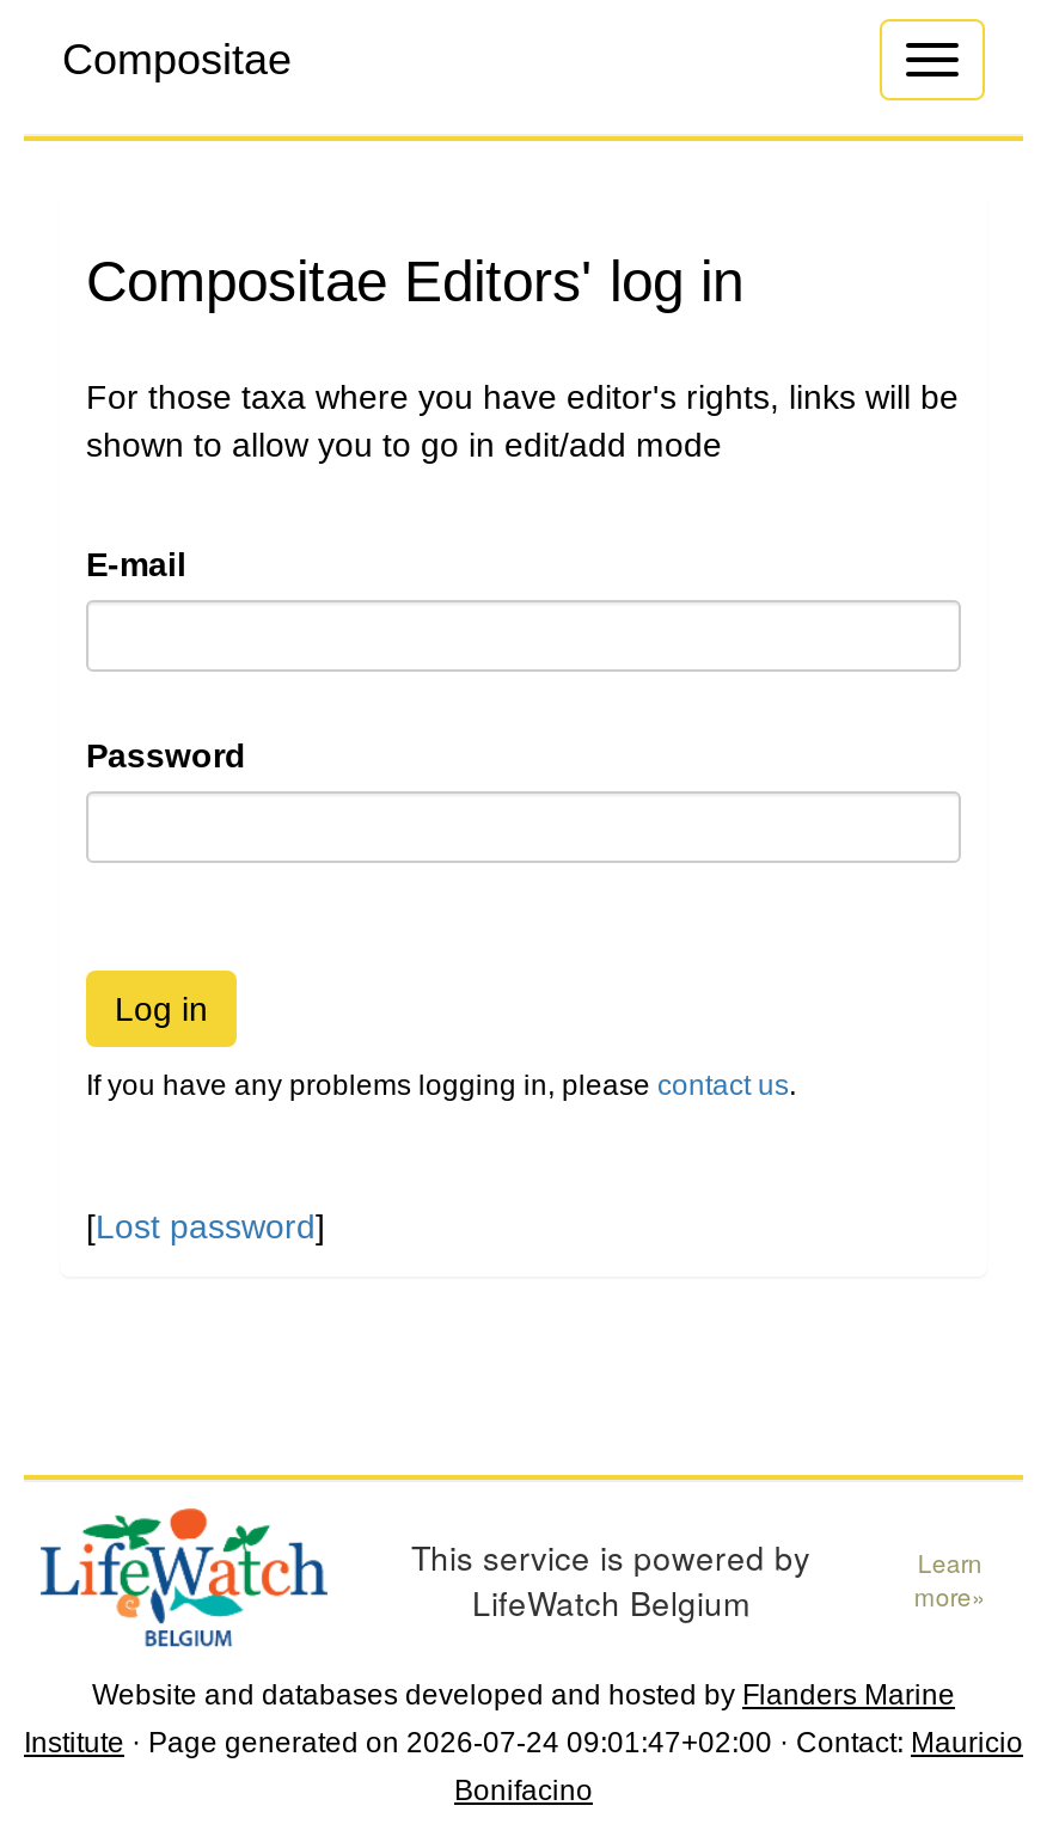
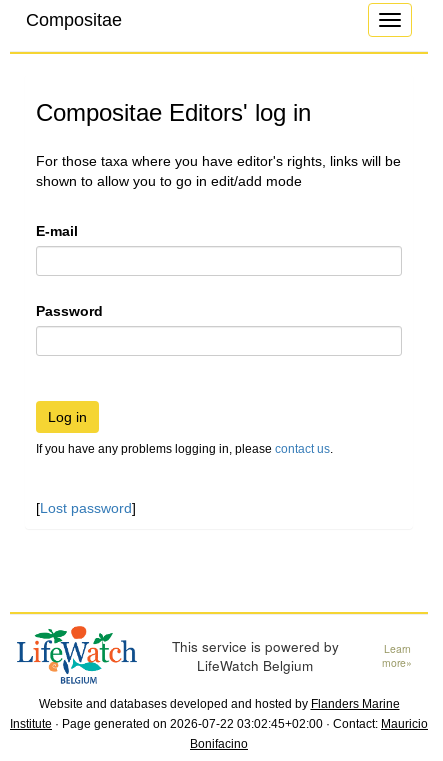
[24,1726,1023,1760] Institute · Page generated on 2026-07-24 09:01:47+02:00 · Contact: Mauricio -> [10,717,428,731] Institute · Page generated on 2026-07-22 03:02:45+02:00 · Contact: Mauricio

